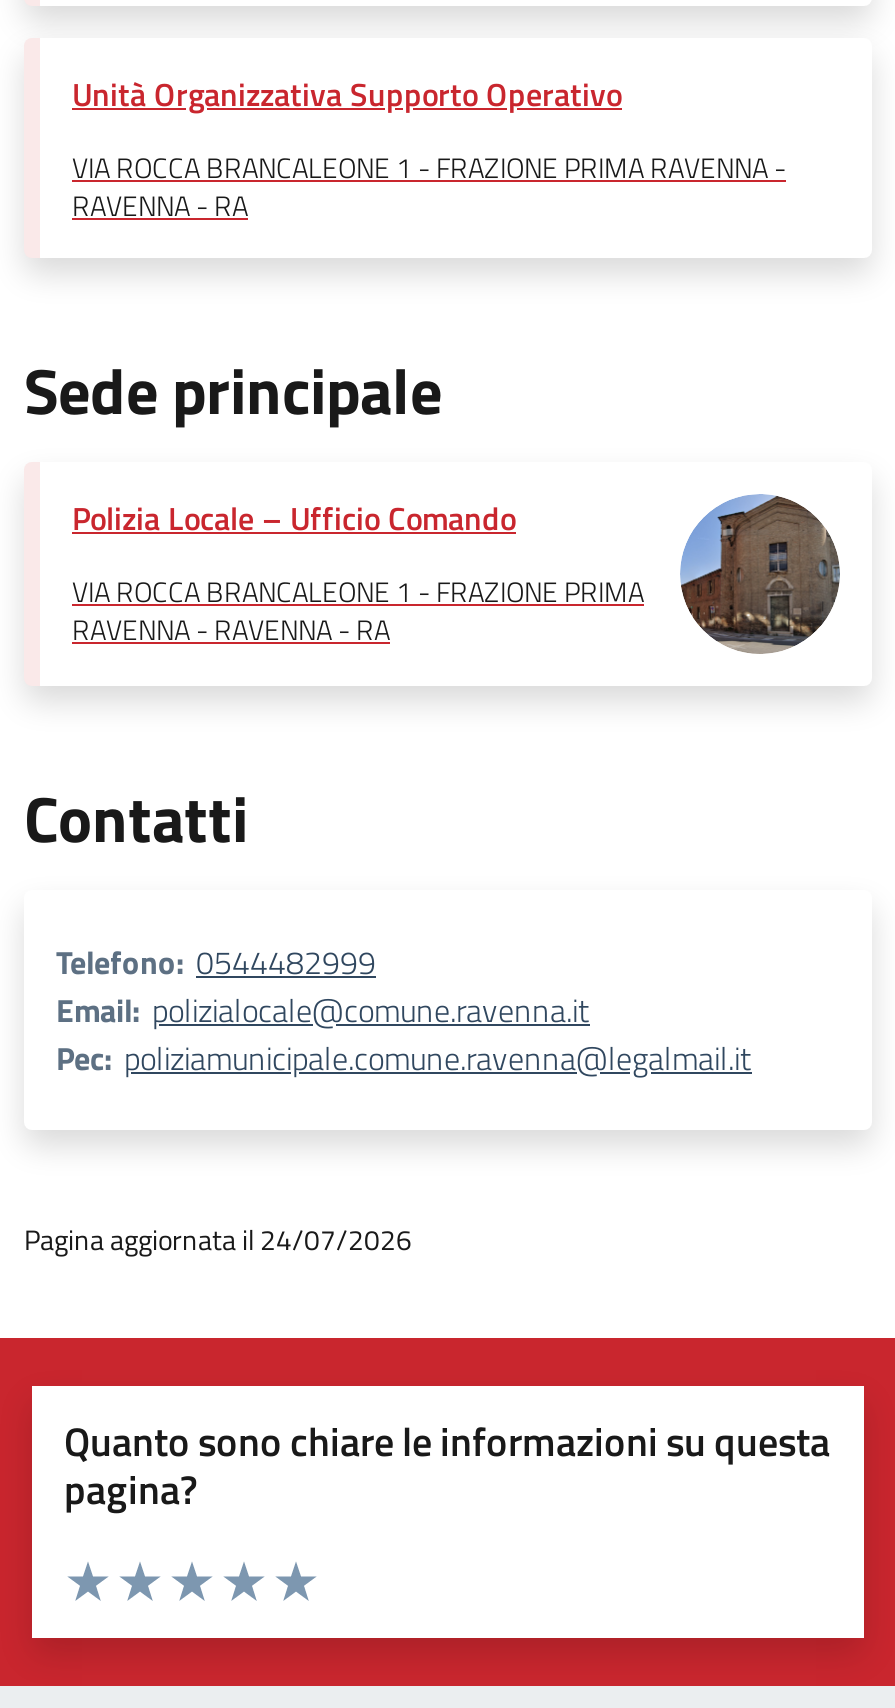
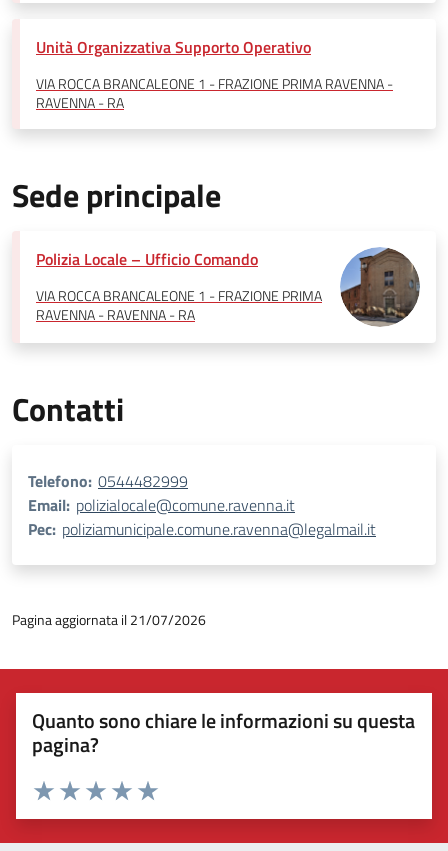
[24,1218,412,1260] Pagina aggiornata il 24/07/2026 -> [12,609,206,630] Pagina aggiornata il 21/07/2026

